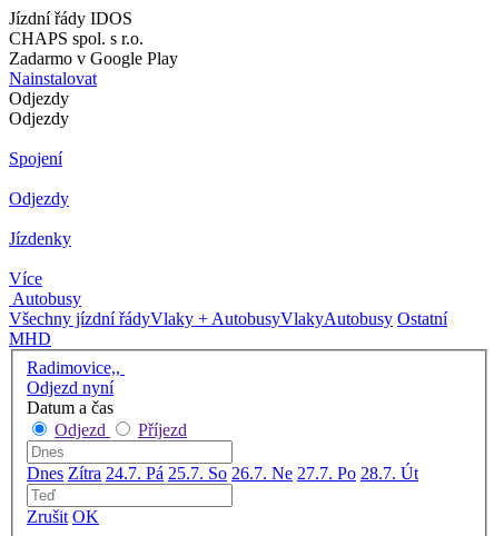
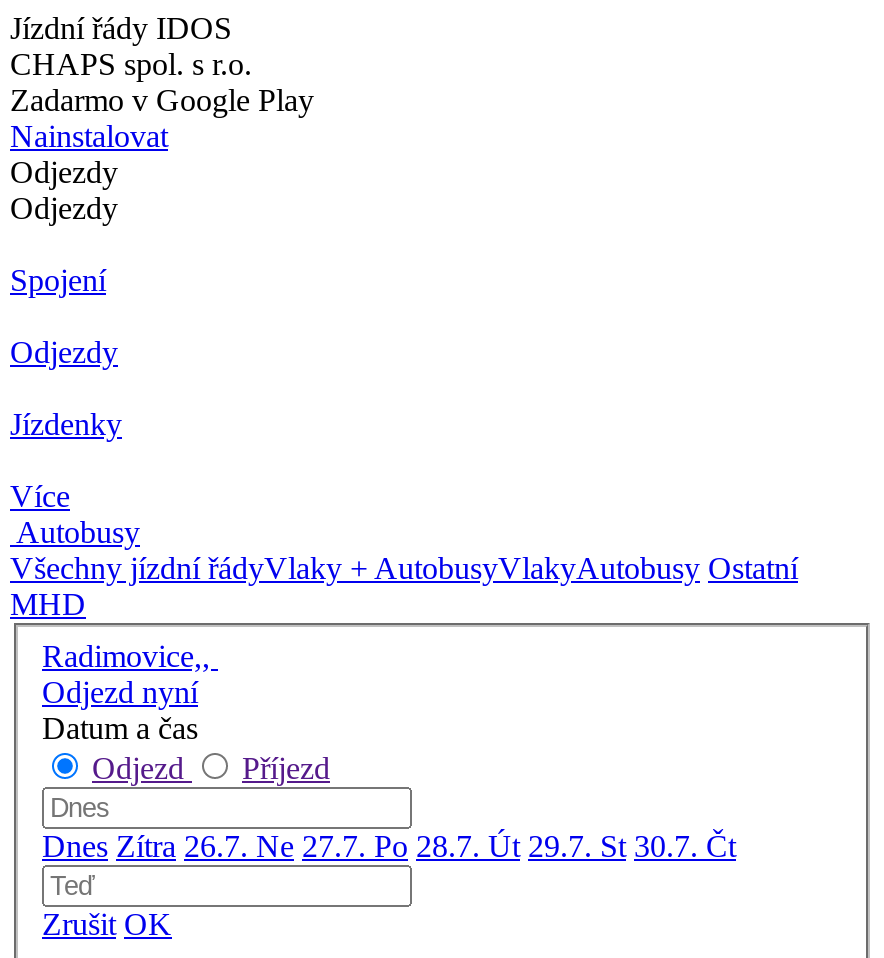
[27,463,418,482] Dnes Zítra 24.7. Pá 25.7. So 26.7. Ne 27.7. Po 28.7. Út -> [42,828,736,862] Dnes Zítra 26.7. Ne 27.7. Po 28.7. Út 29.7. St 30.7. Čt

